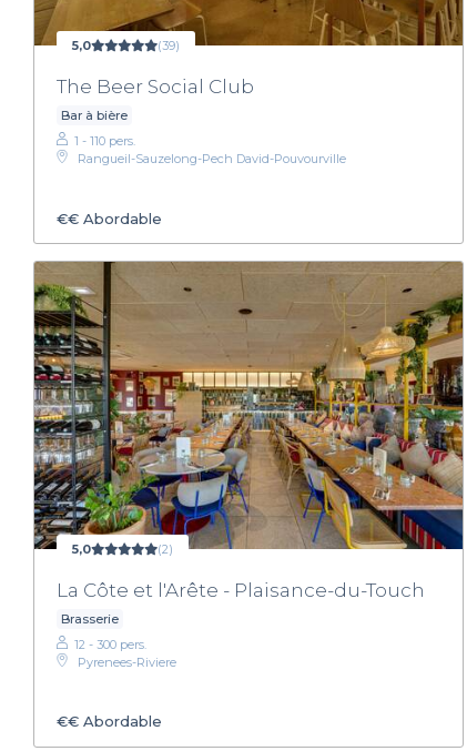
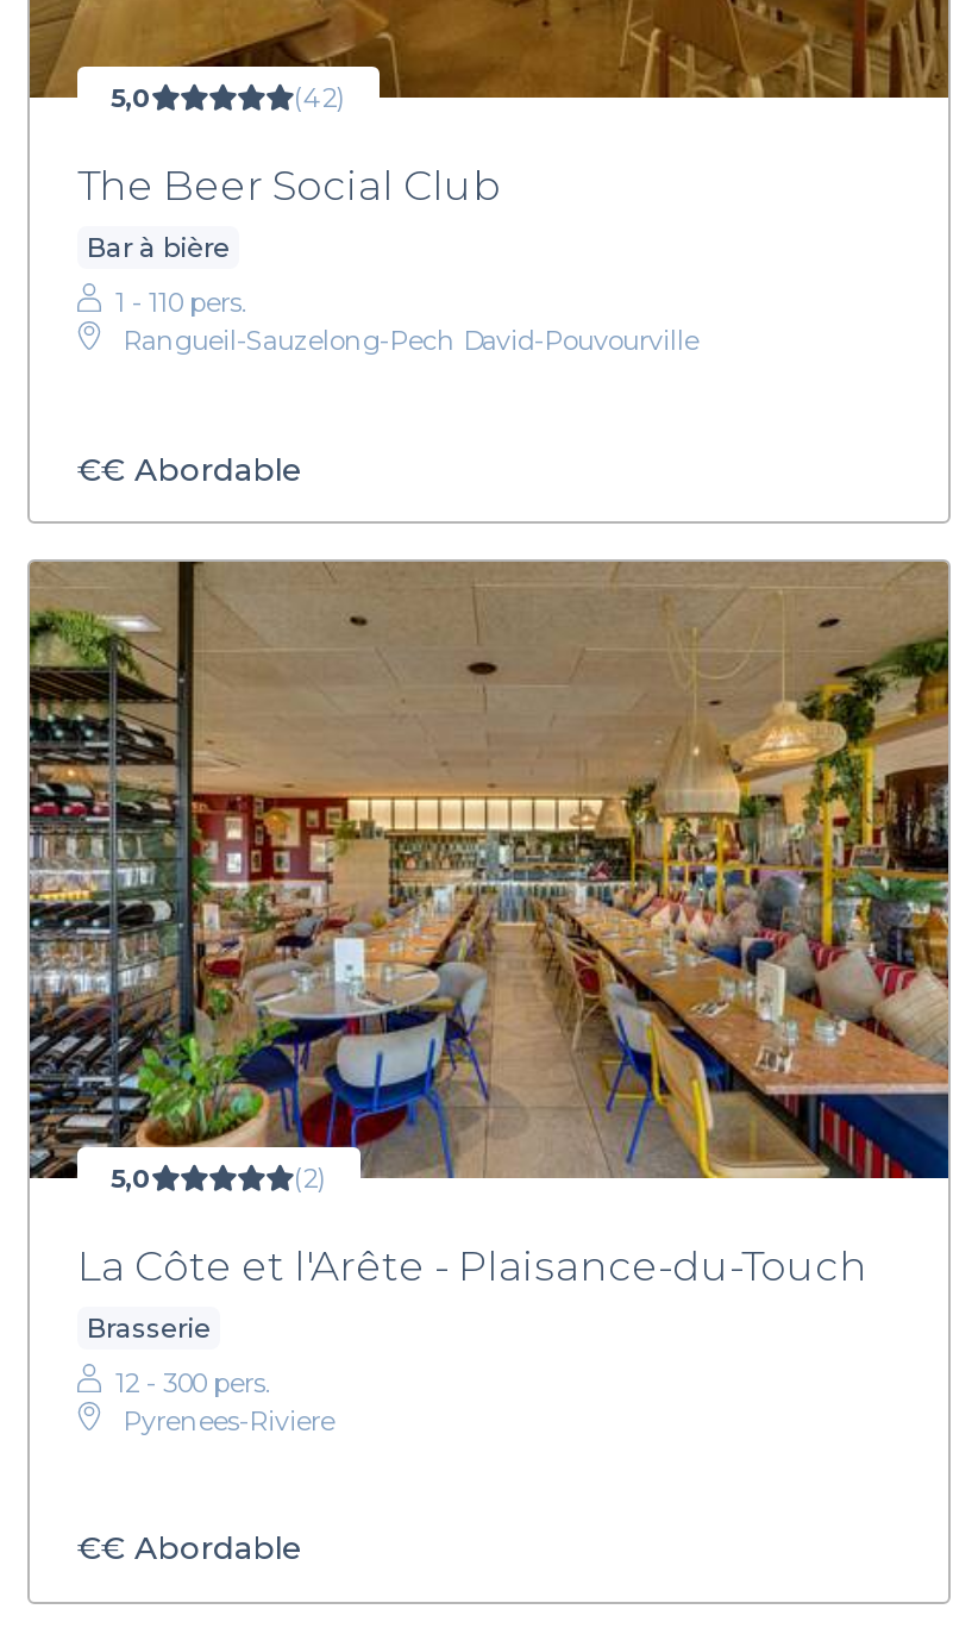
[158,38,180,53] (39) -> [294,81,346,115] (42)

